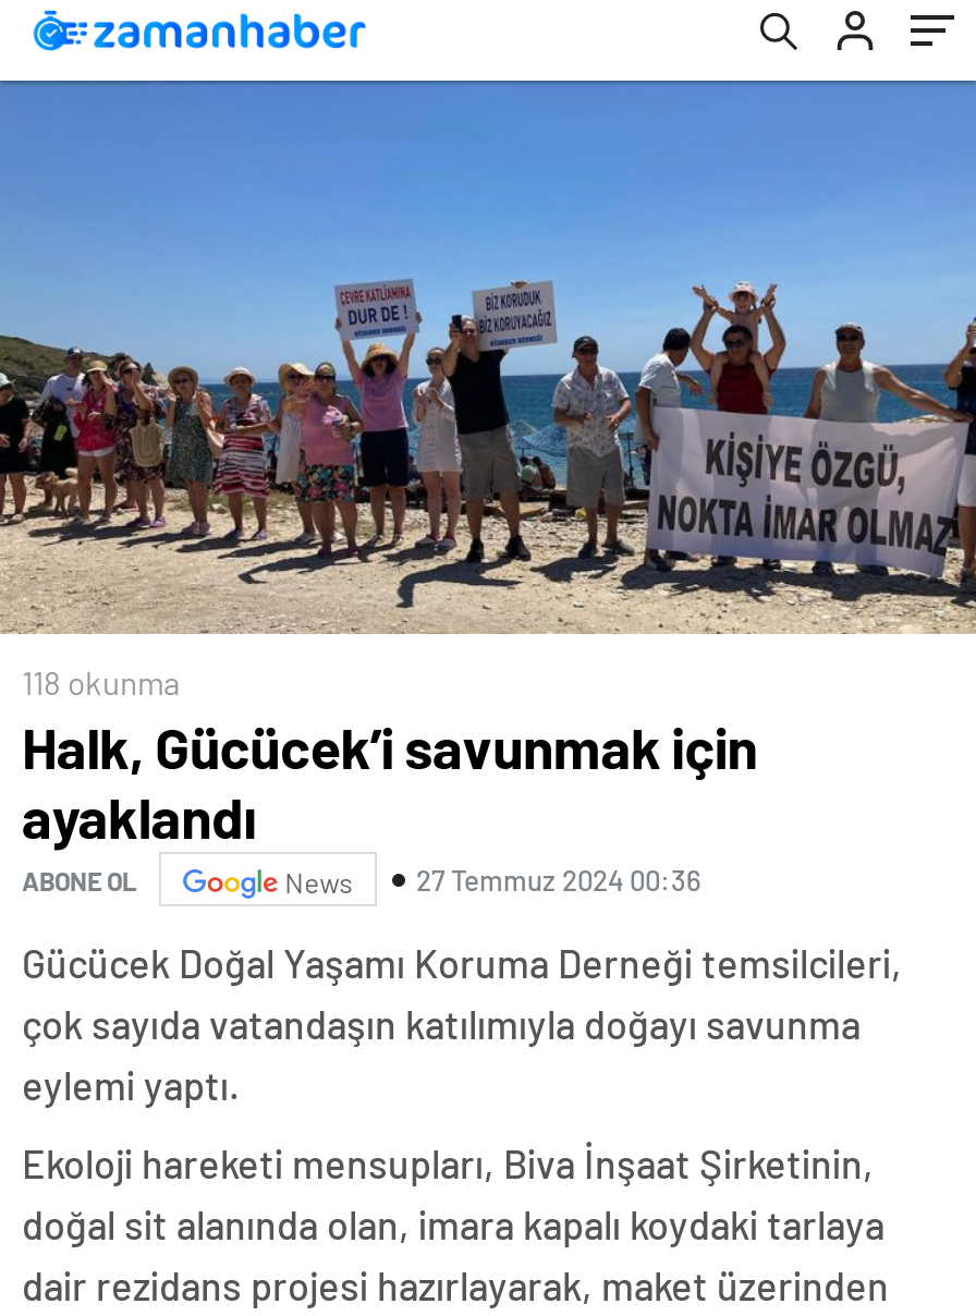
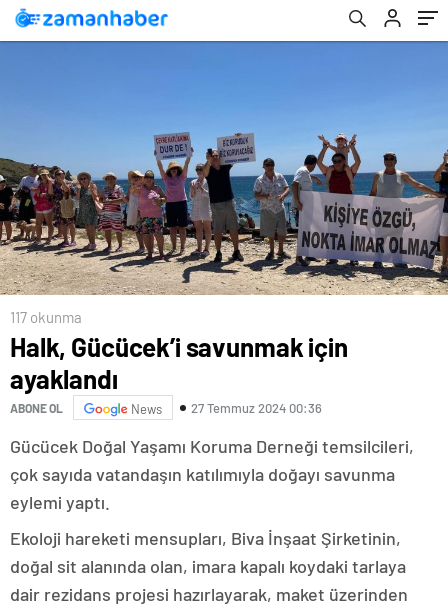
[22,663,181,702] 118 okunma -> [10,308,82,326] 117 okunma

